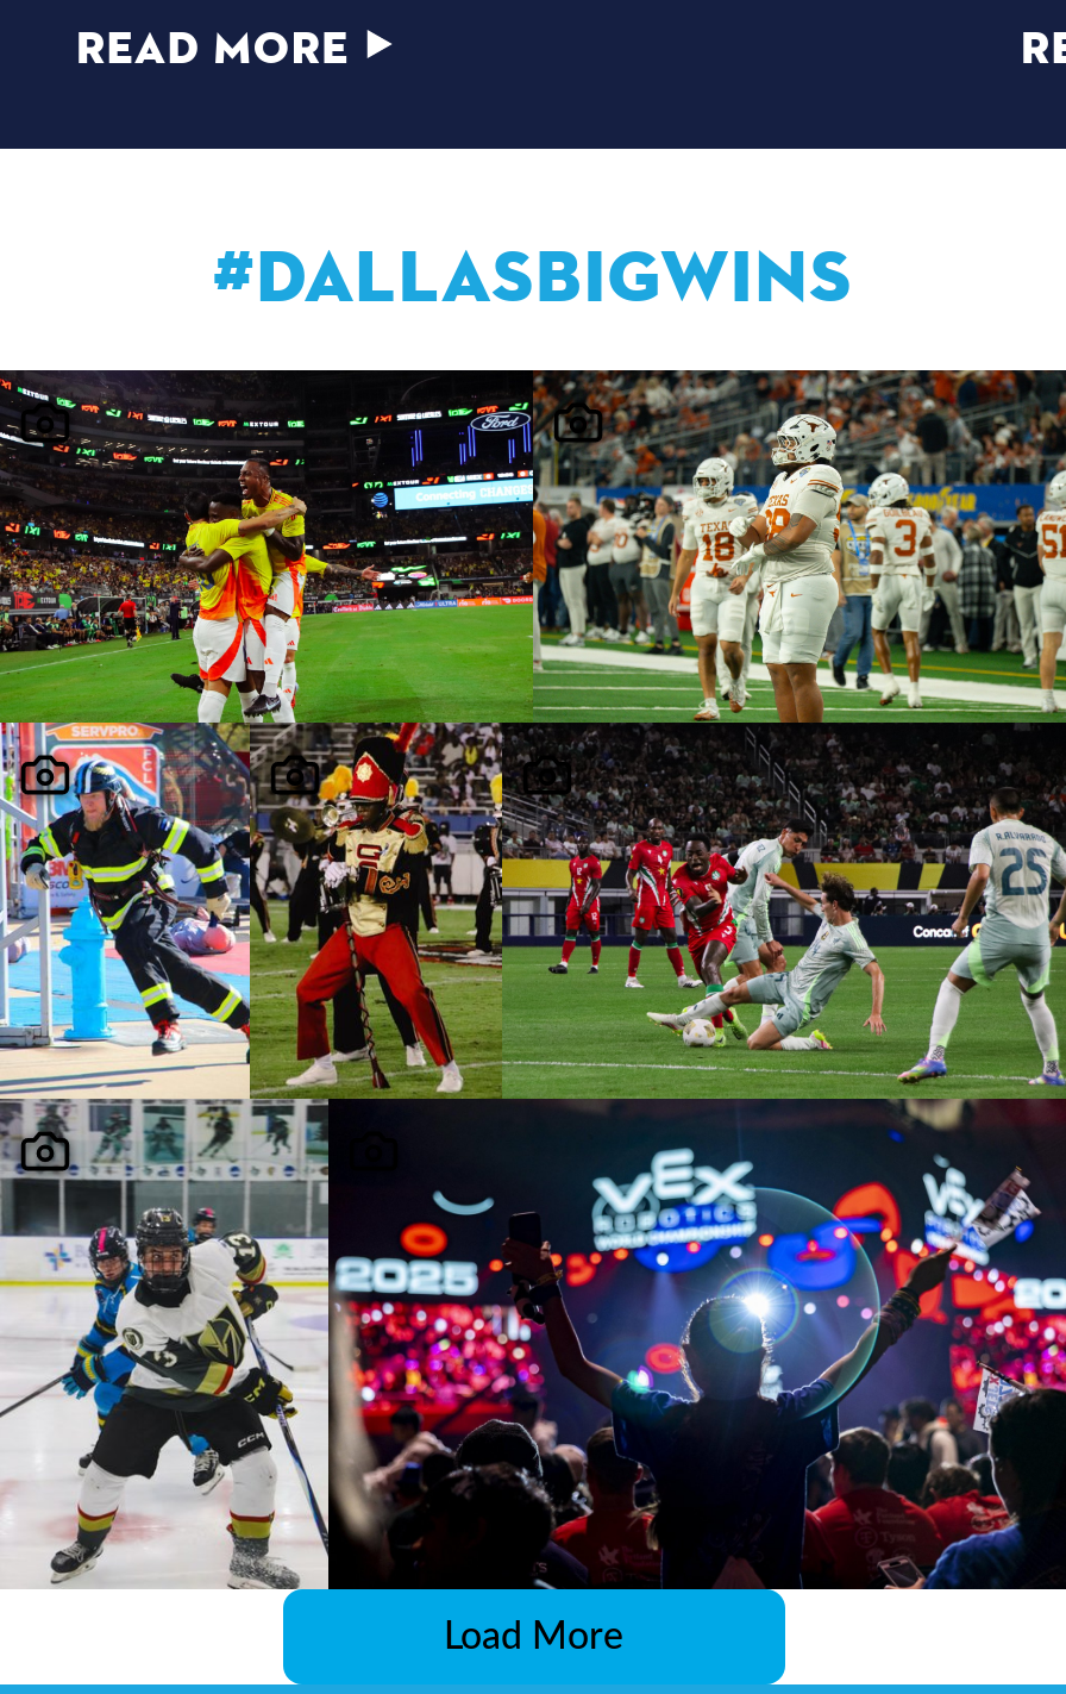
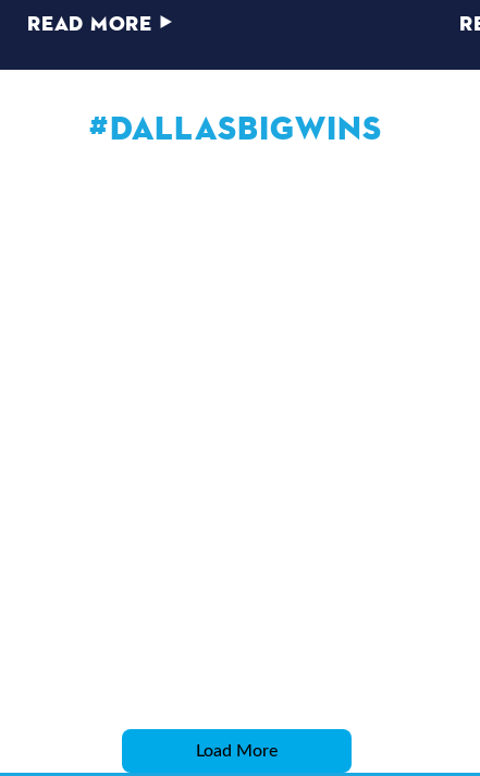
[7,368,1059,1592] [image] -> none

